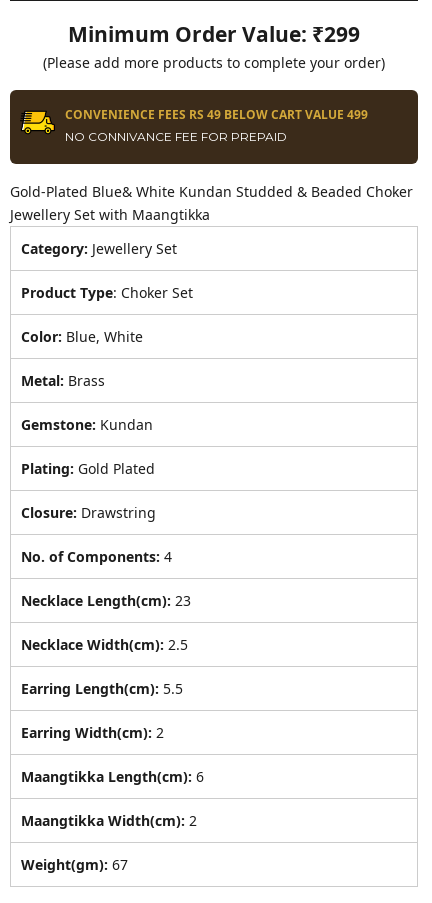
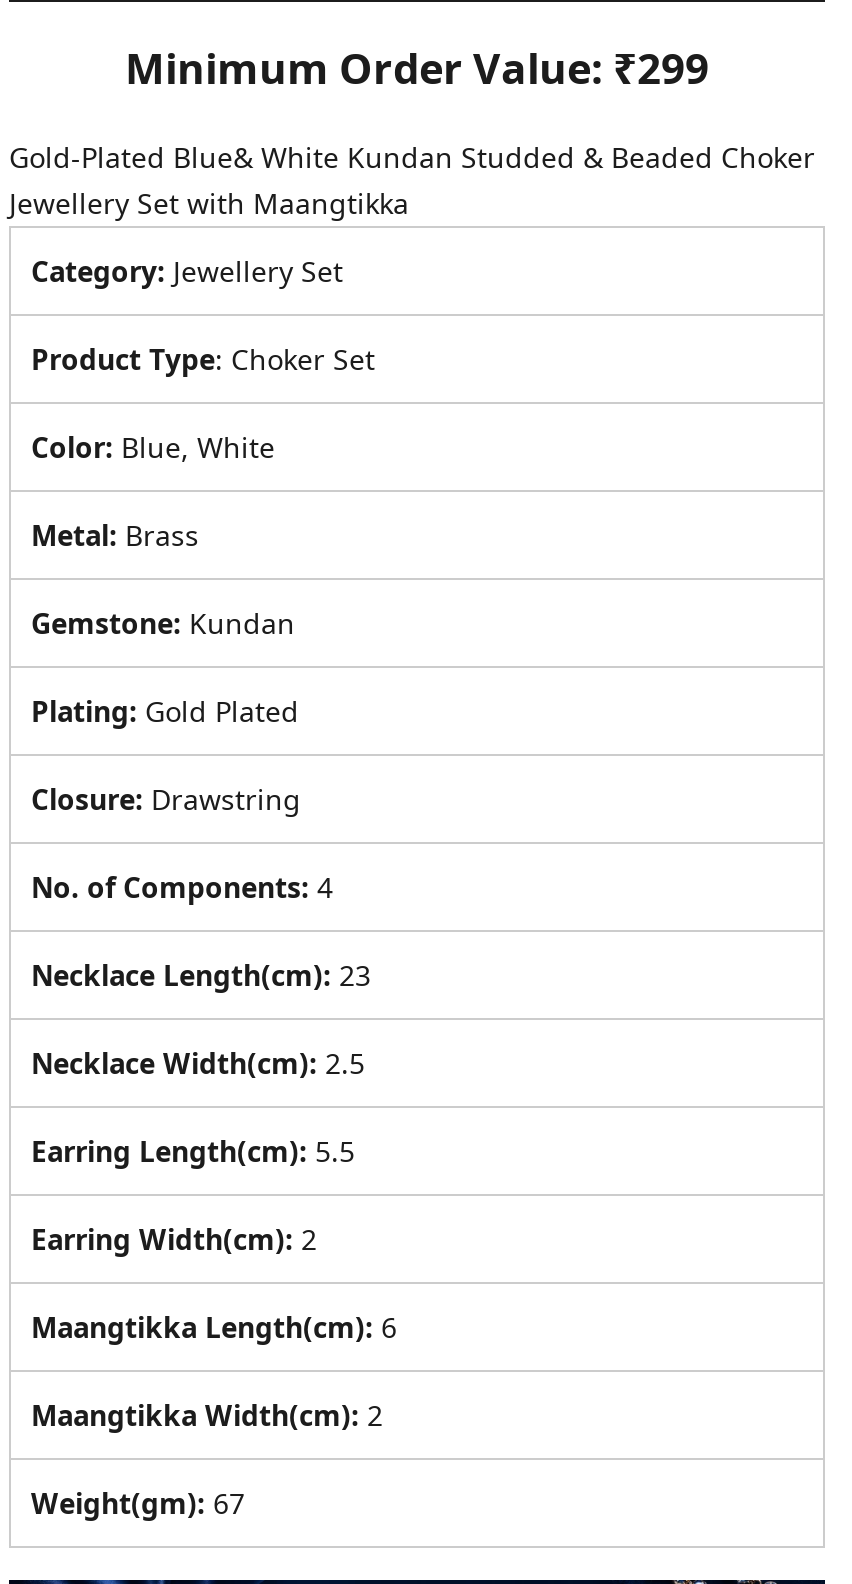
[9,53,419,165] [image] | (Please add more products to complete your order) | CONVENIENCE FEES RS 49 BELOW CART VALUE 499 | NO CONNIVANCE FEE FOR PREPAID -> none

